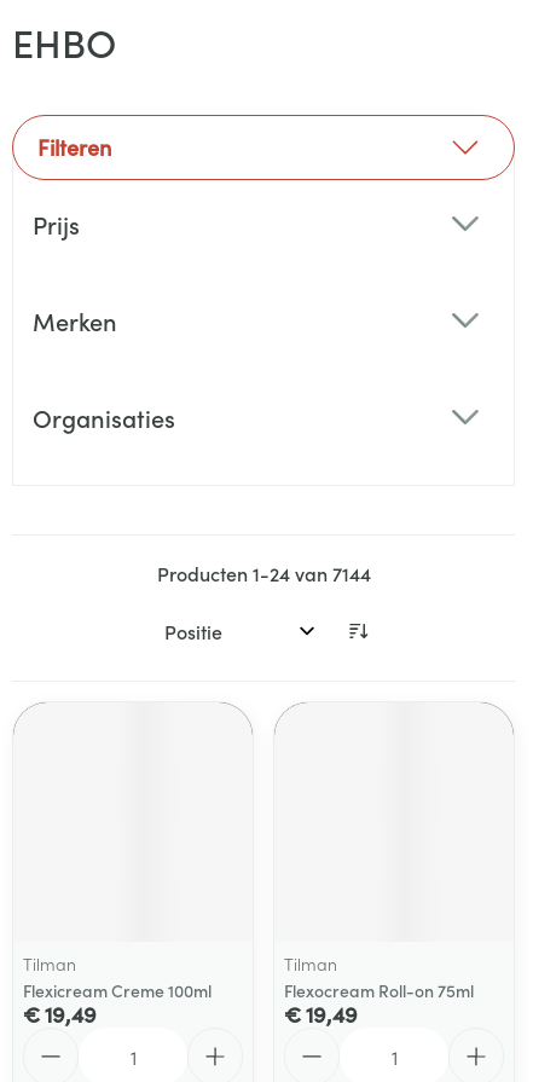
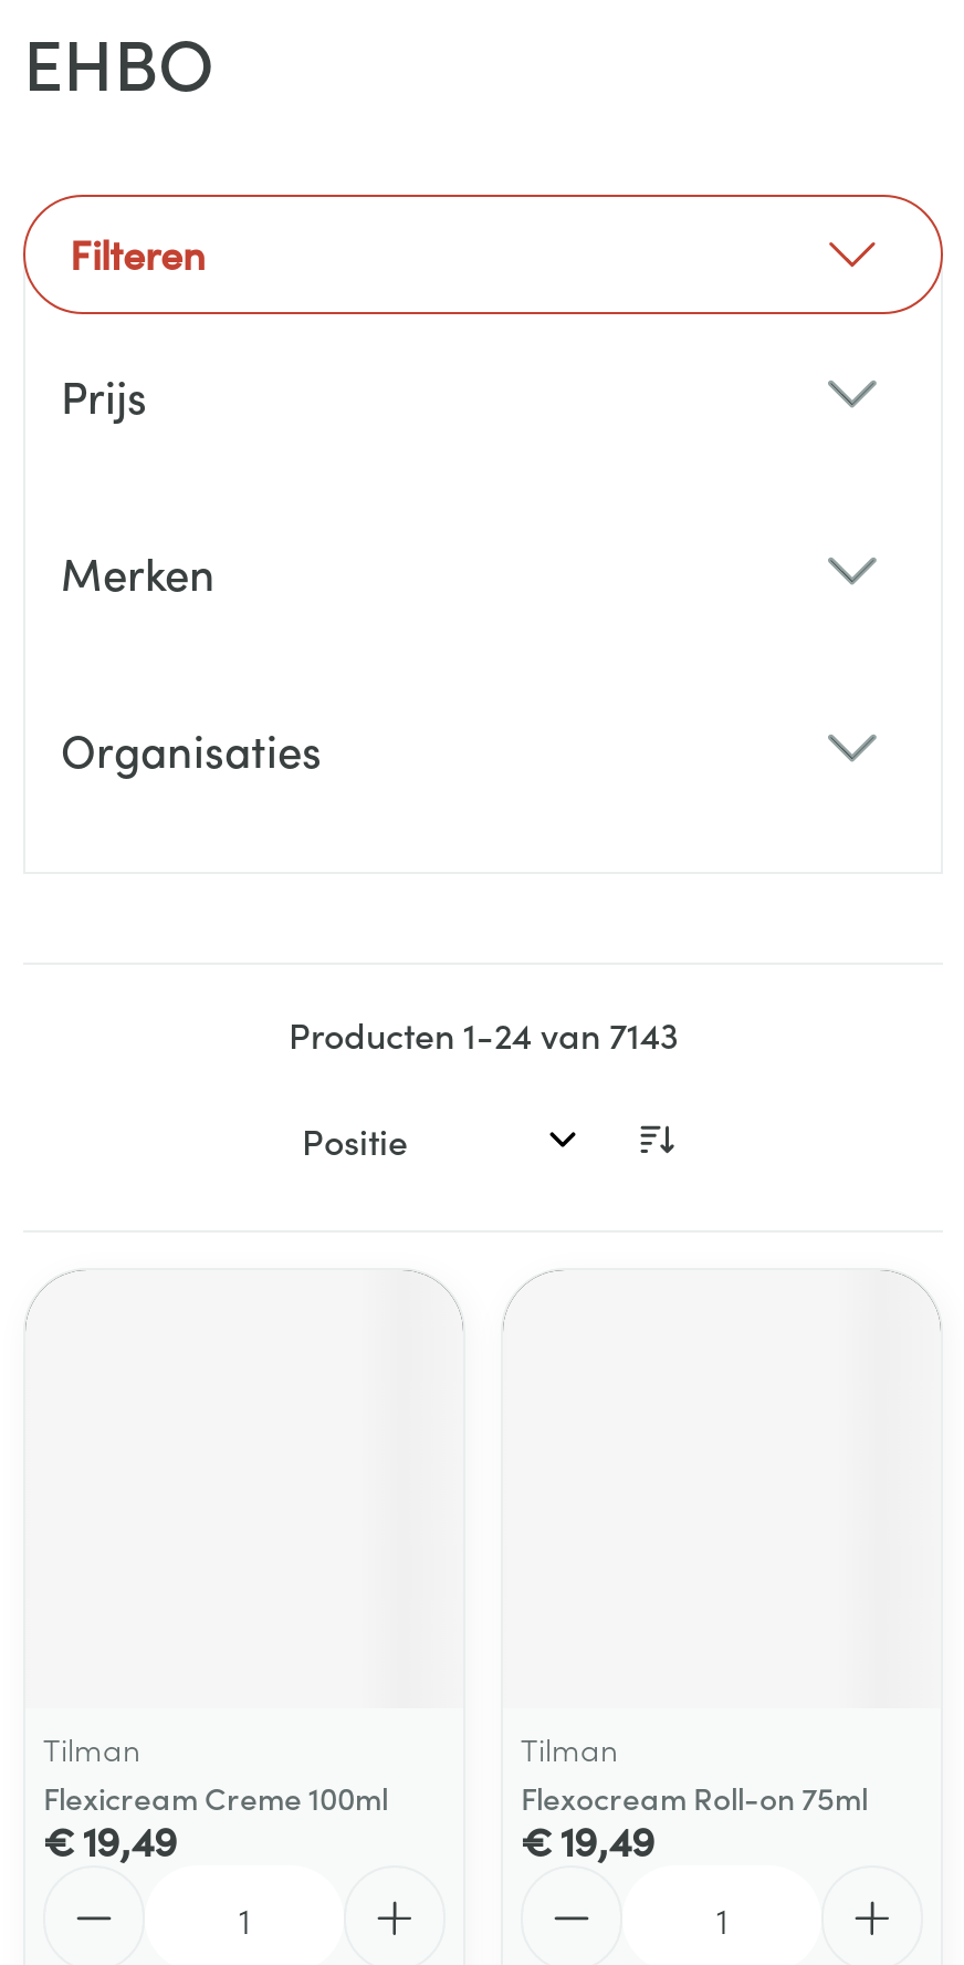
[157,560,370,586] Producten 1-24 van 7144 -> [289,1009,678,1058] Producten 1-24 van 7143

